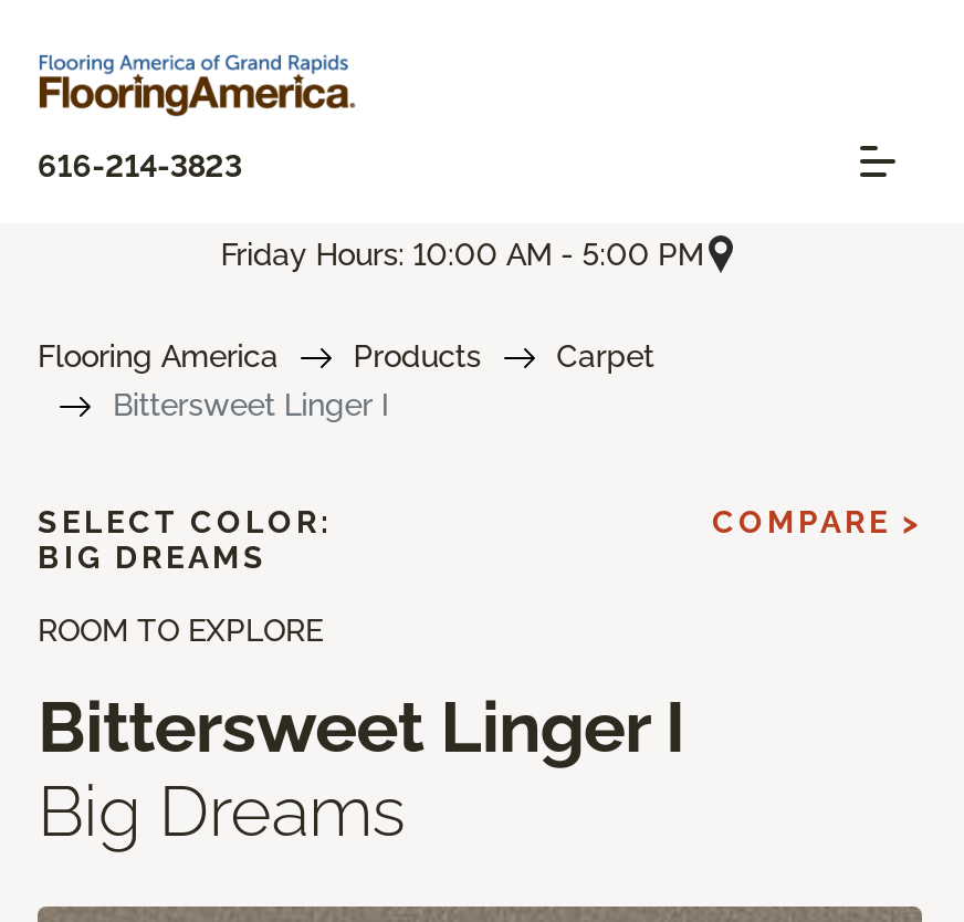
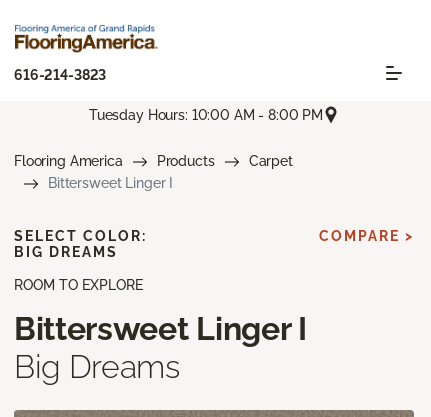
[220,236,704,271] Friday Hours: 10:00 AM - 5:00 PM -> [89,107,323,123] Tuesday Hours: 10:00 AM - 8:00 PM

